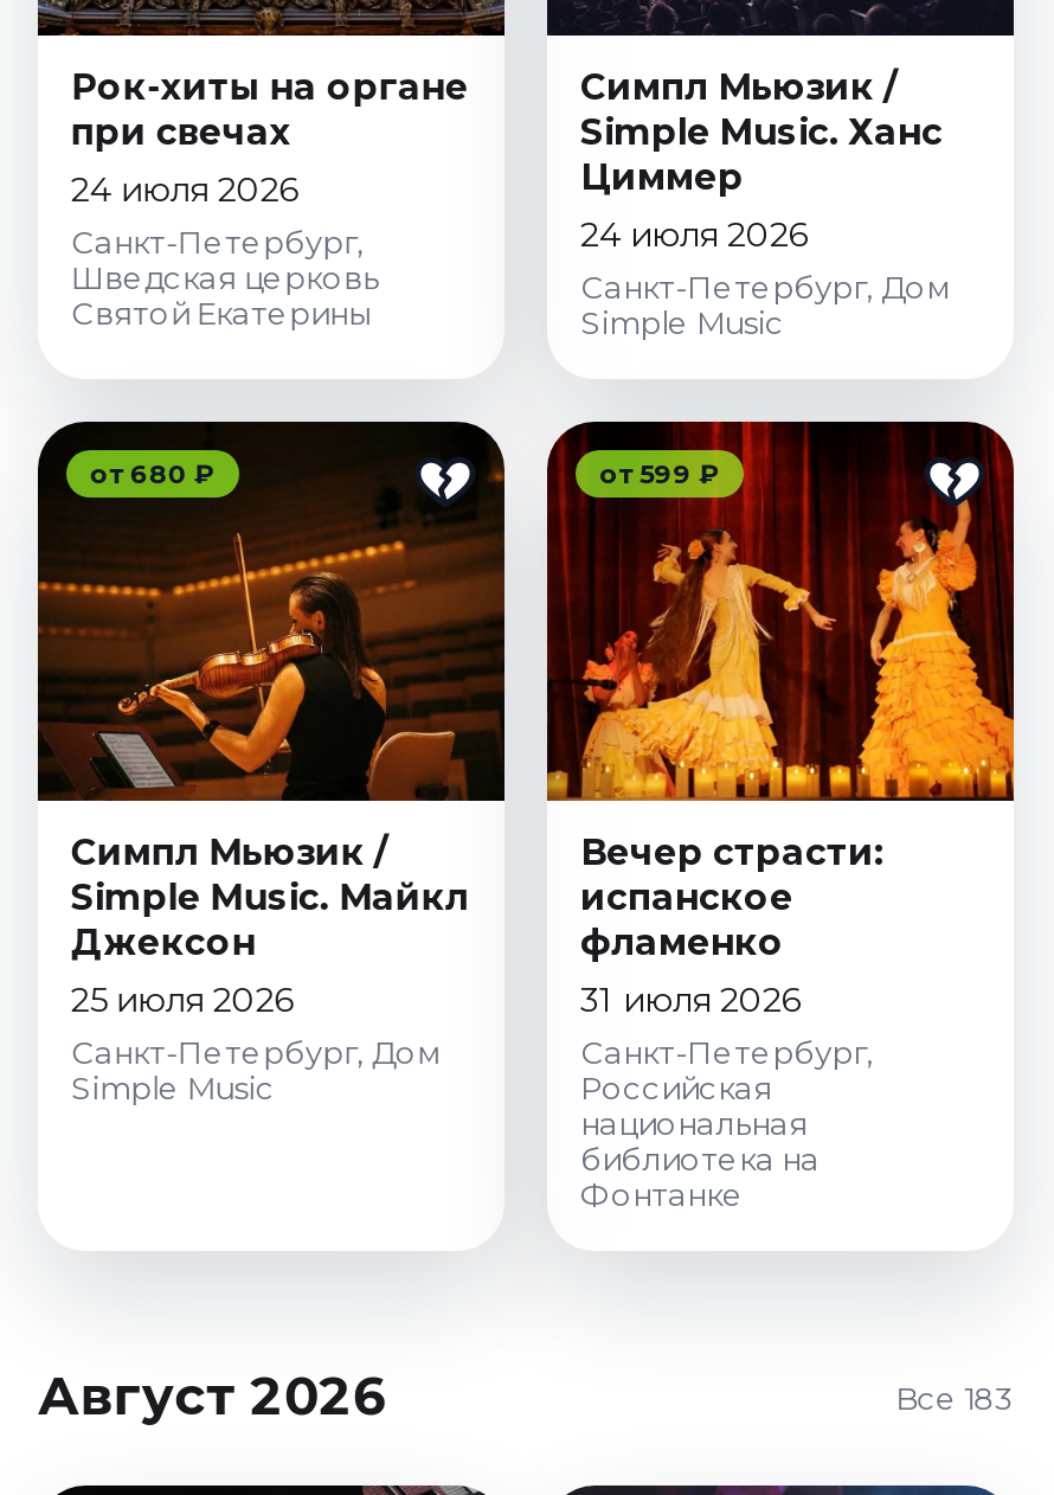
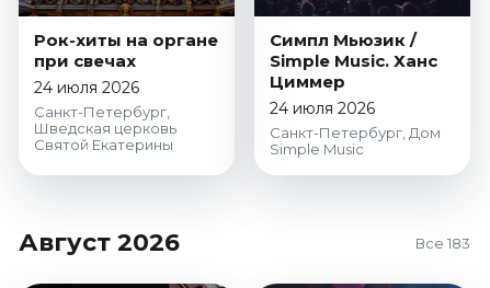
[38,419,504,858] [image] | от 680 ₽ -> none
[545,419,1016,907] [image] | от 599 ₽ -> none
[71,829,469,1106] Симпл Мьюзик / | Simple Music. Майкл | Джексон | 25 июля 2026 | Санкт-Петербург, Дом | Simple Music -> none
[580,829,883,1213] Вечер страсти: | испанское | фламенко | 31 июля 2026 | Санкт-Петербург, | Российская | национальная | библиотека на | Фонтанке -> none

